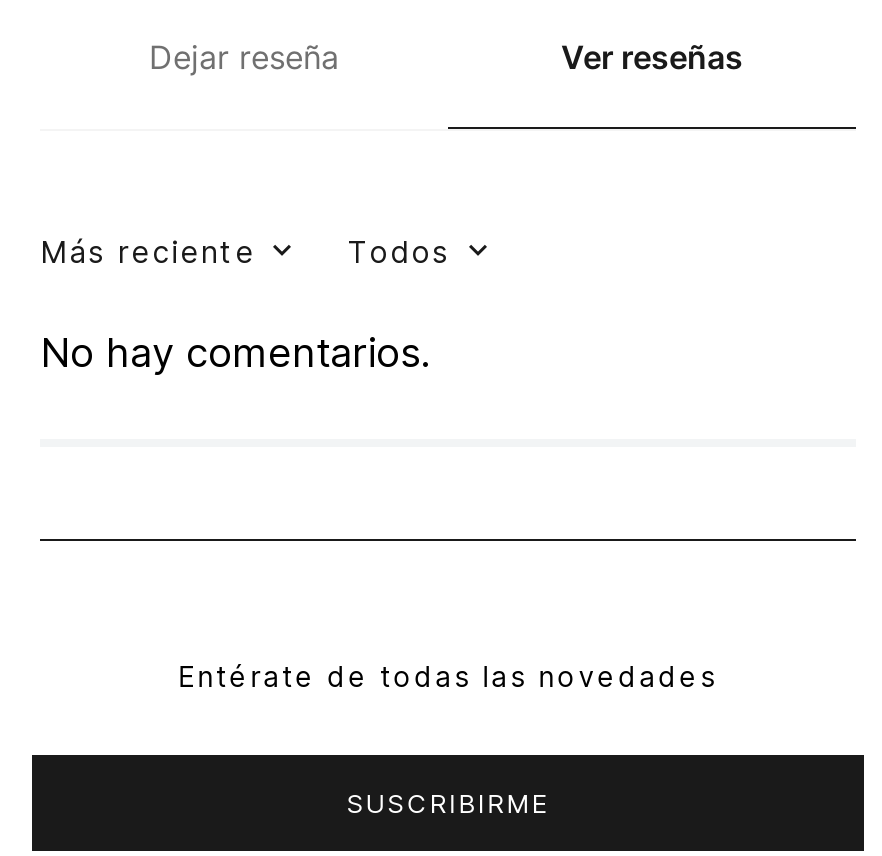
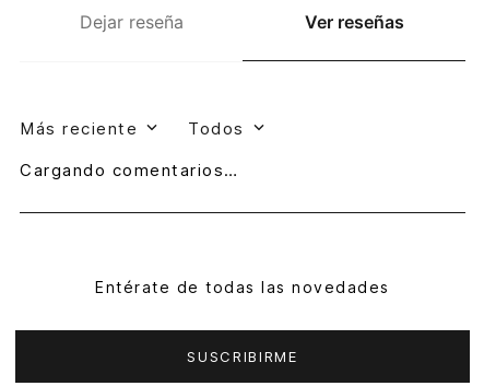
[40,329,430,377] No hay comentarios. -> [20,160,239,180] Cargando comentarios…

